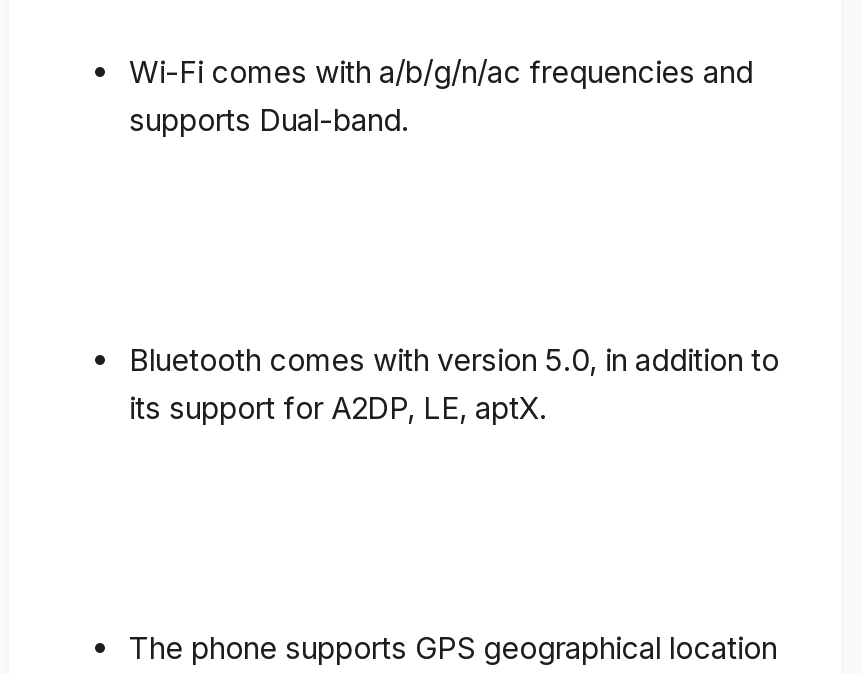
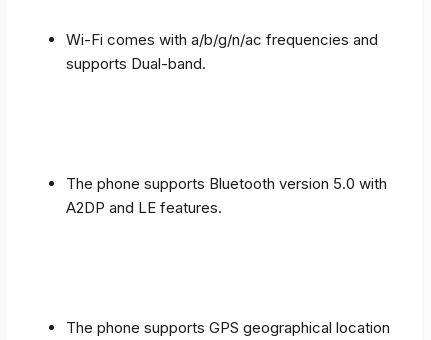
[129,341,779,427] Bluetooth comes with version 5.0, in addition to | its support for A2DP, LE, aptX. -> [66,173,387,216] The phone supports Bluetooth version 5.0 with | A2DP and LE features.

